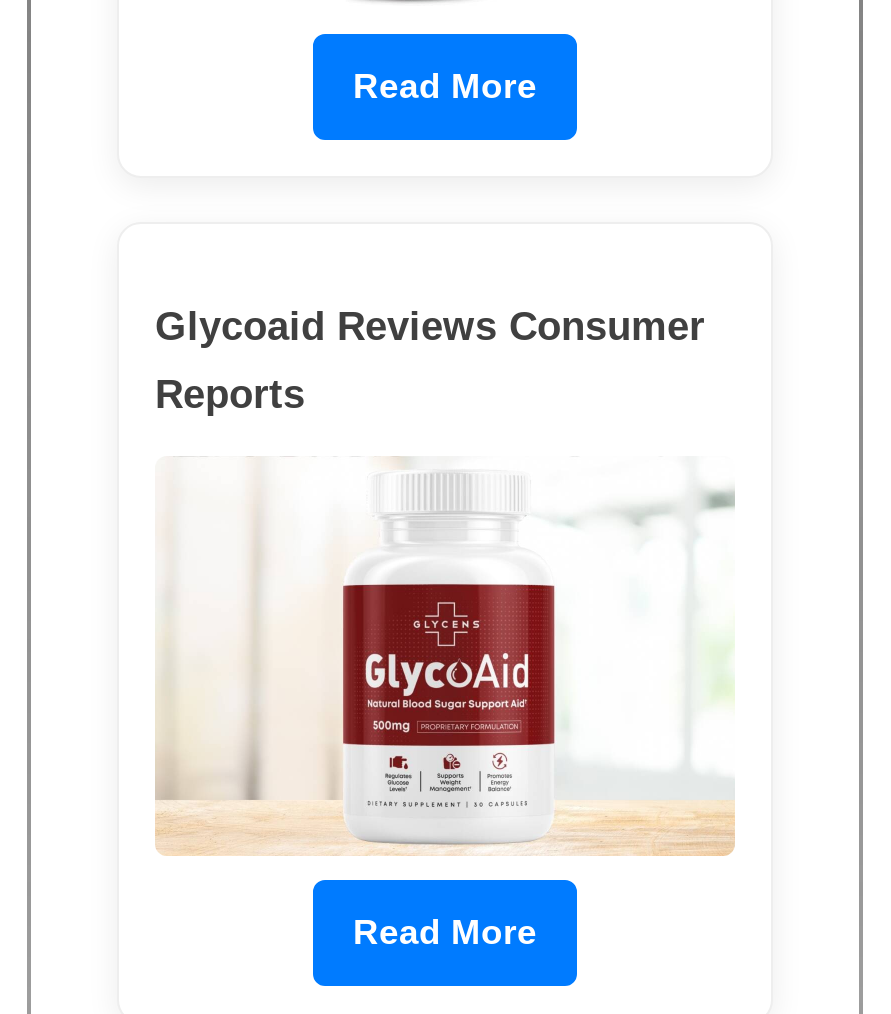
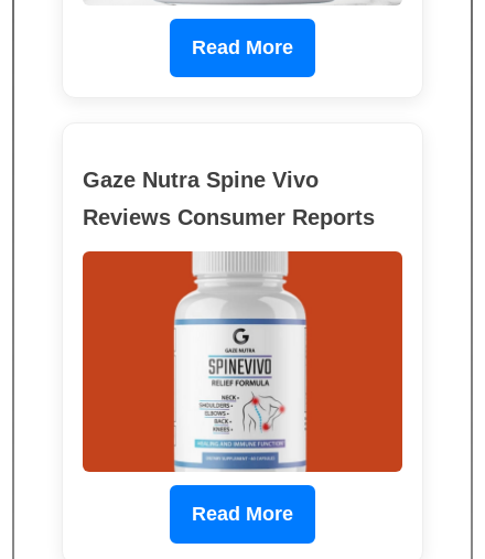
[155,304,705,348] Glycoaid Reviews Consumer -> [83,168,319,192] Gaze Nutra Spine Vivo
[155,372,305,416] Reports -> [83,205,375,230] Reviews Consumer Reports
[155,456,735,856] [image] -> [82,250,403,473] [image]

